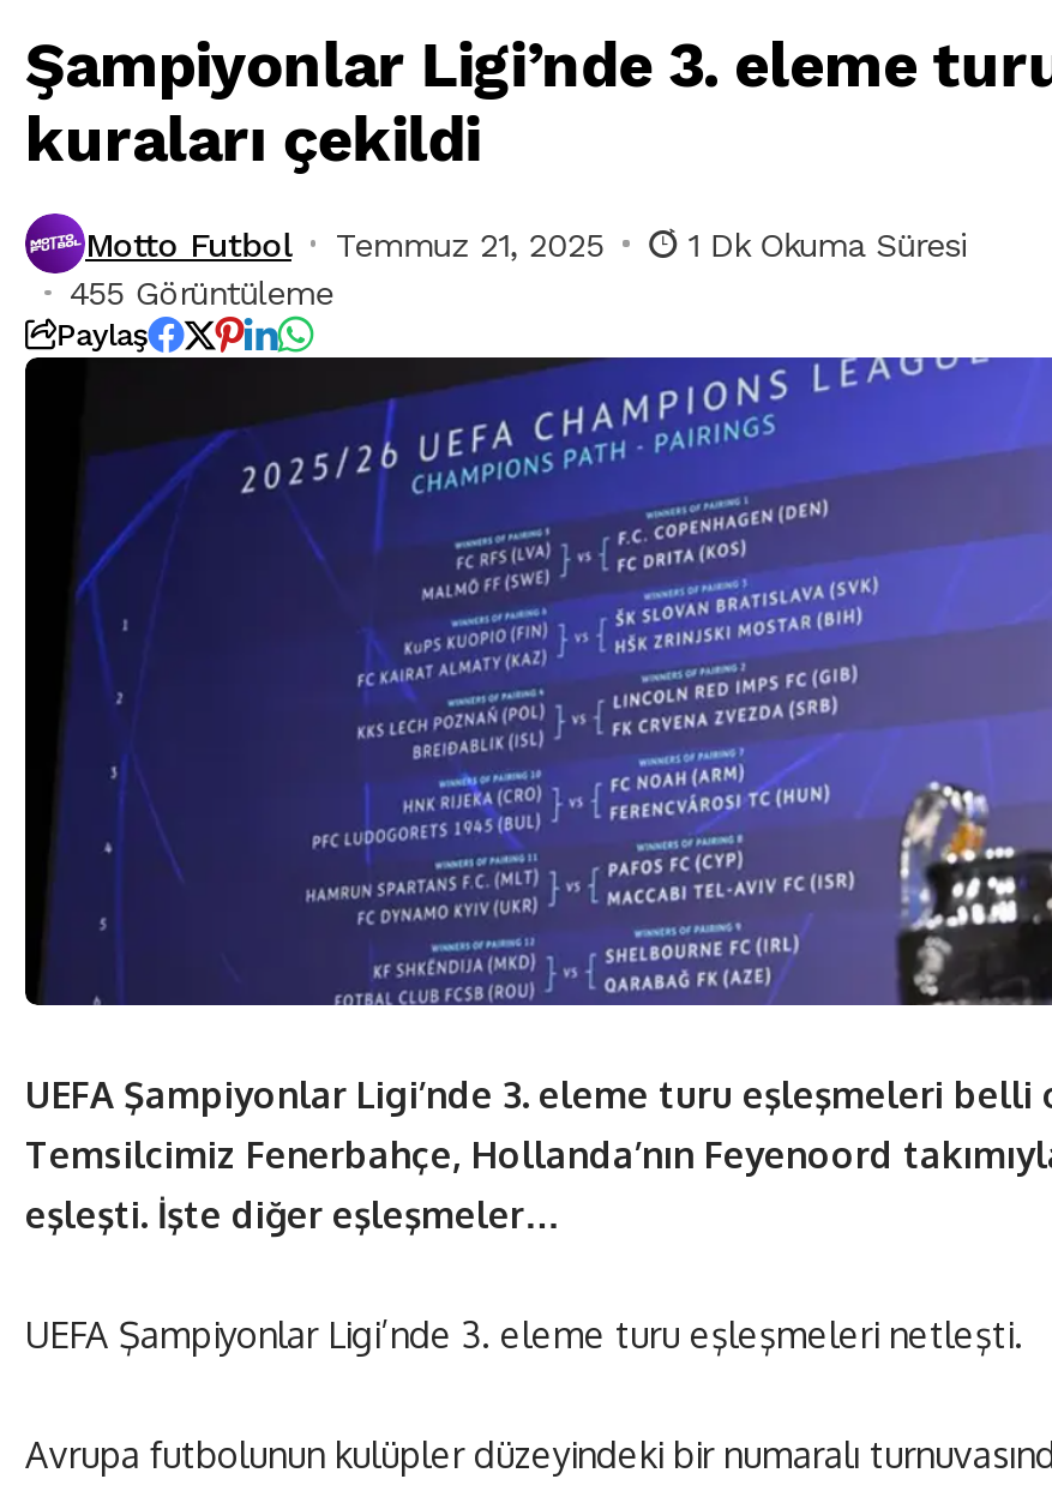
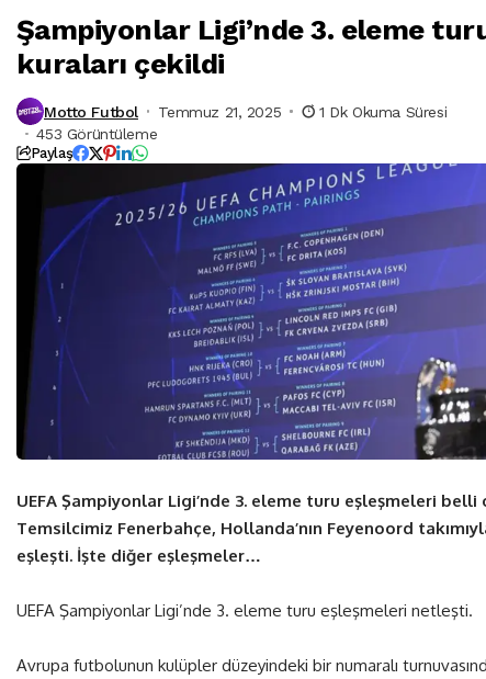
[70,273,333,312] 455 Görüntüleme -> [37,125,157,143] 453 Görüntüleme

